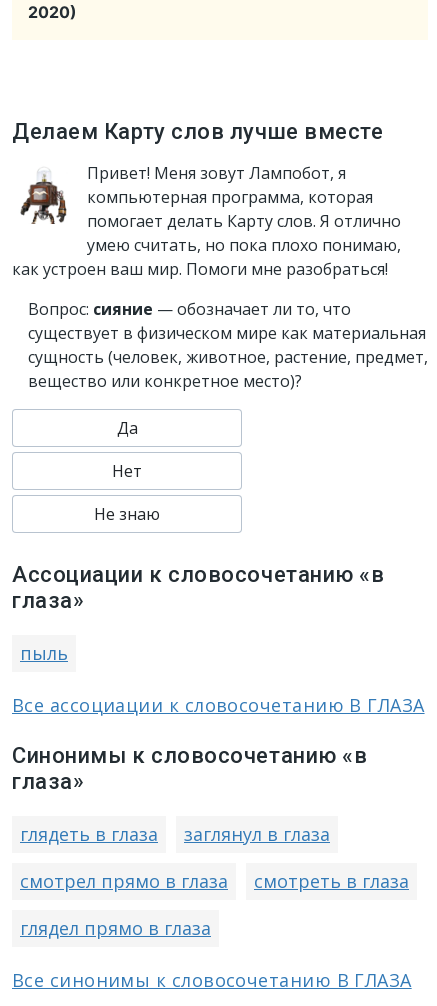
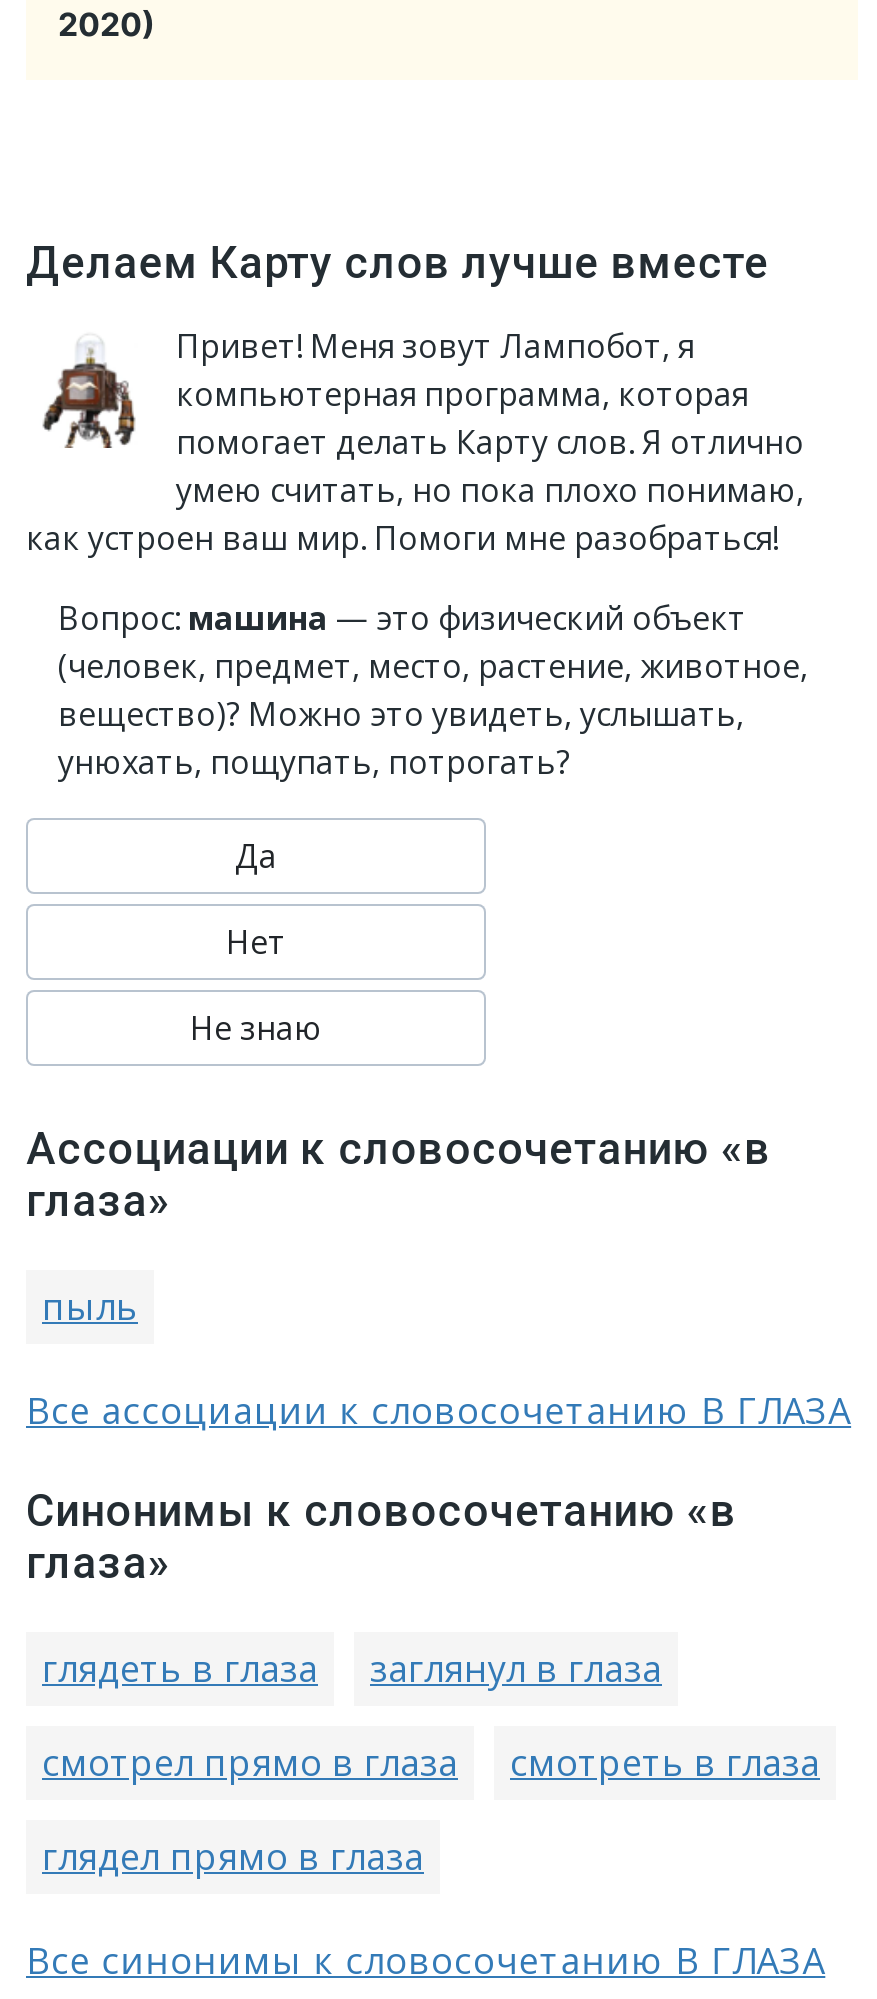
[28,298,428,392] Вопрос: сияние — обозначает ли то, что | существует в физическом мире как материальная | сущность (человек, животное, растение, предмет, | вещество или конкретное место)? -> [58,596,808,784] Вопрос: машина — это физический объект | (человек, предмет, место, растение, животное, | вещество)? Можно это увидеть, услышать, | унюхать, пощупать, потрогать?

